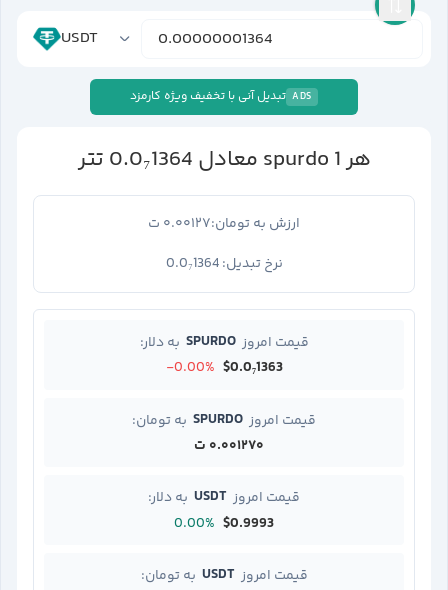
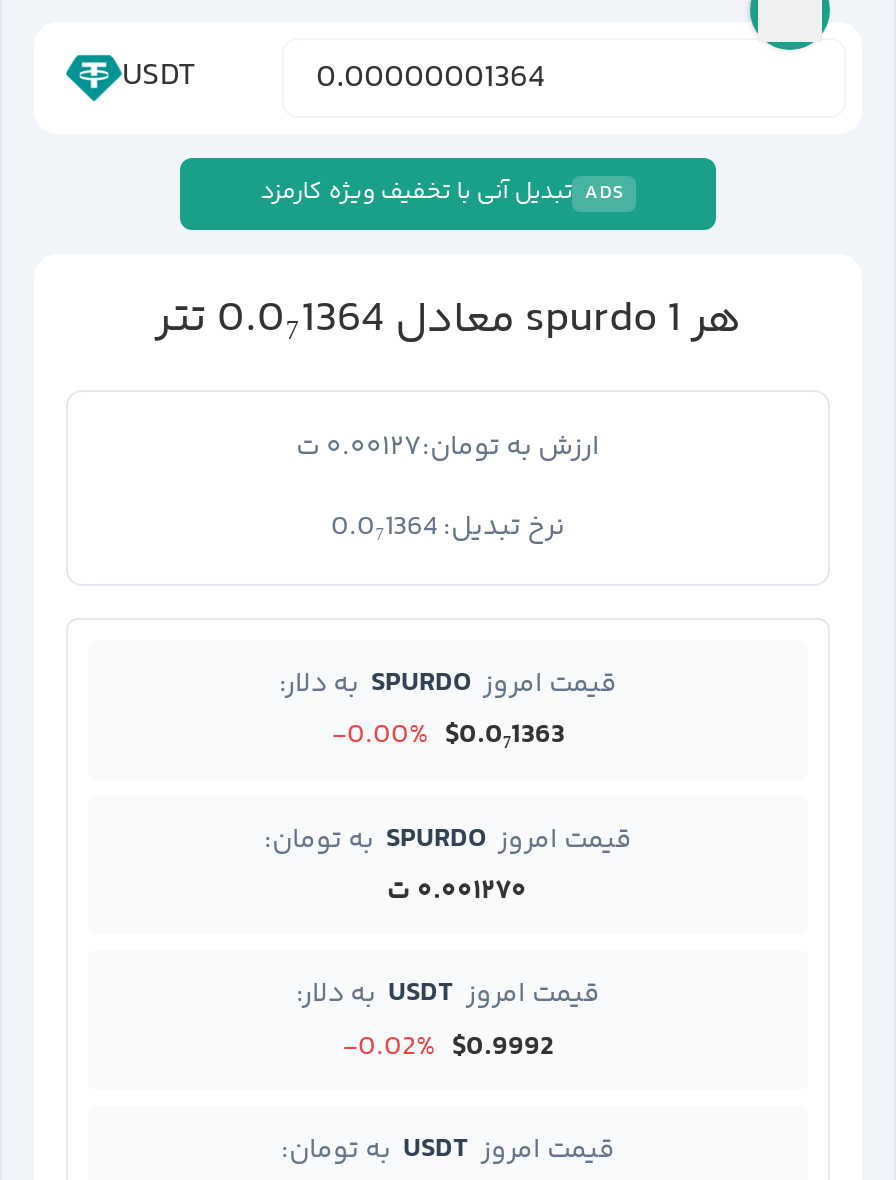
[174,513,274,535] 0.00% $0.9993 -> [342,1026,554,1070] -0.02% $0.9992

